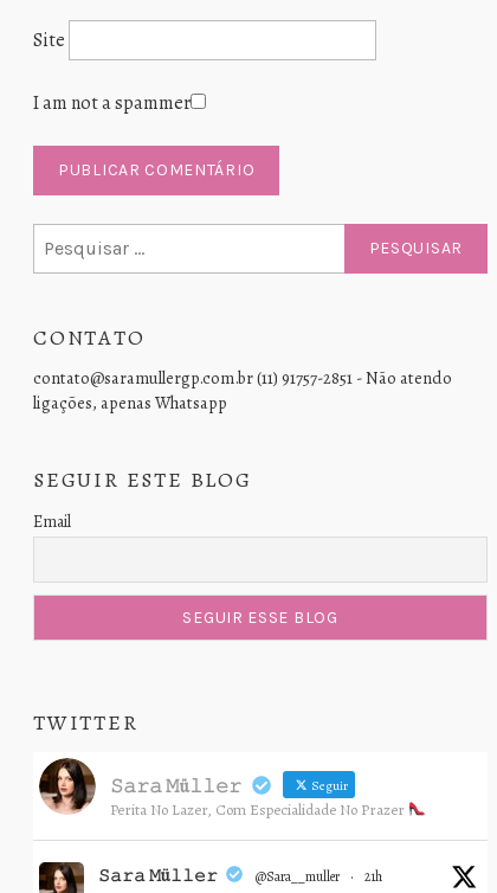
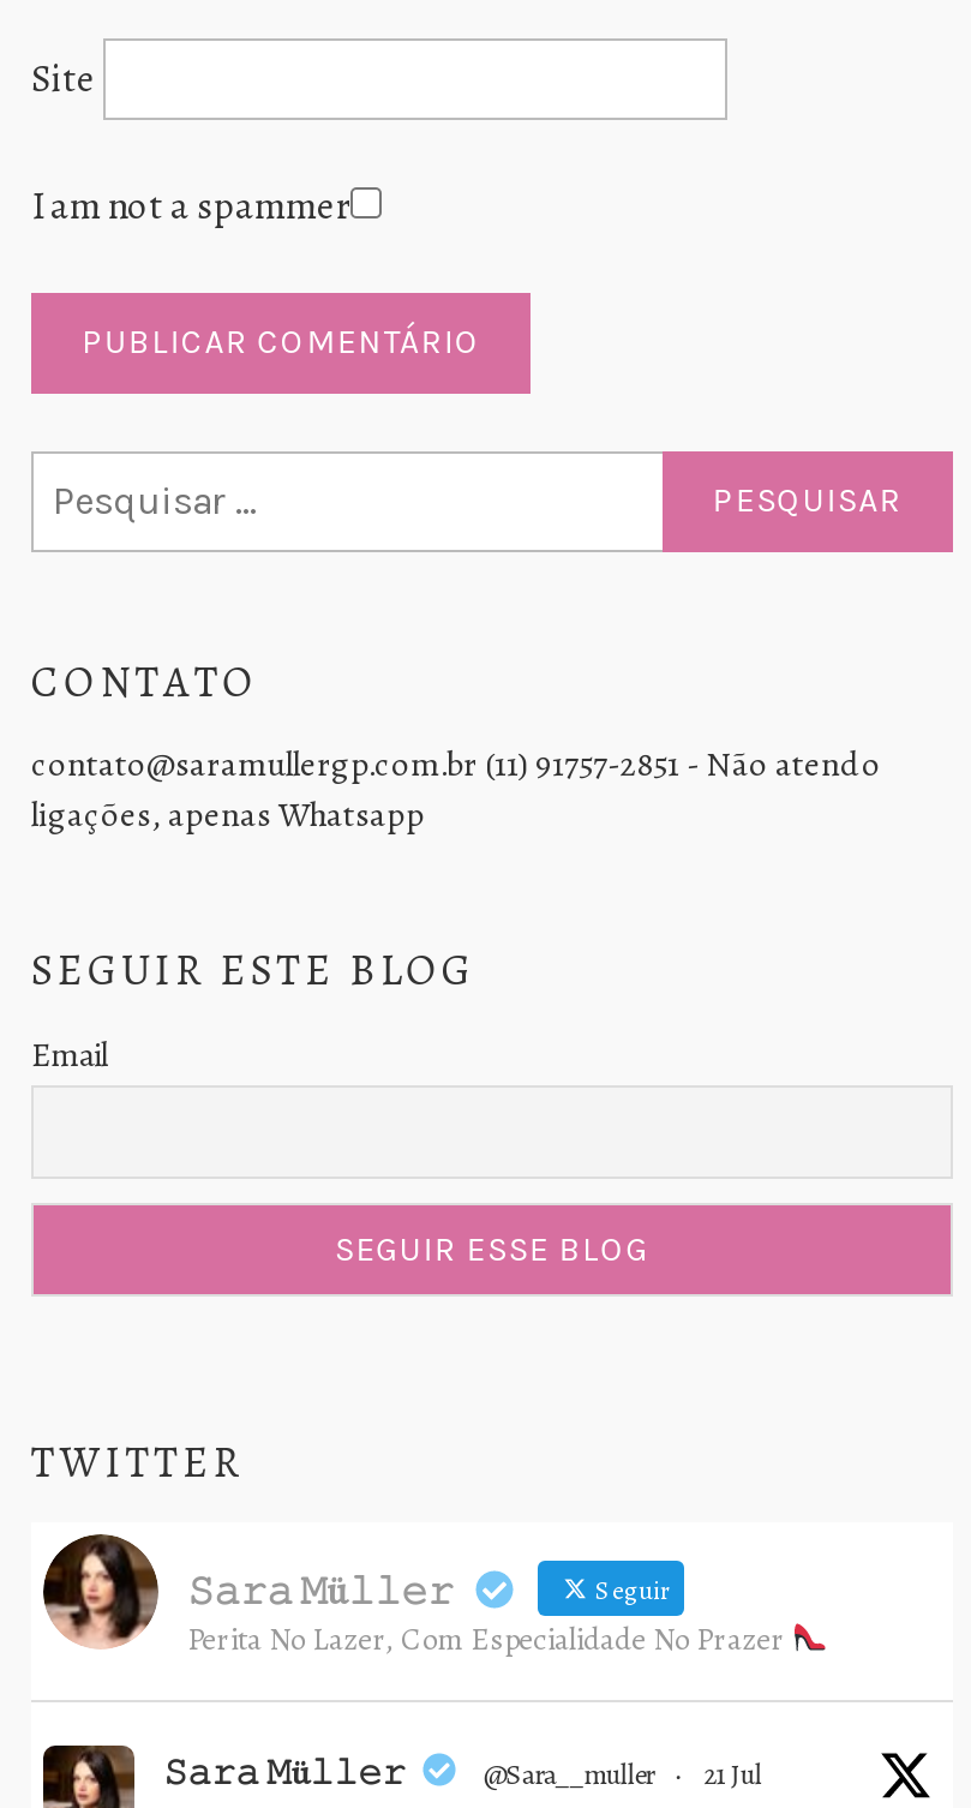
[256,866,383,885] @sara__muller · 21h -> [483,1754,762,1792] @sara__muller · 21 Jul

